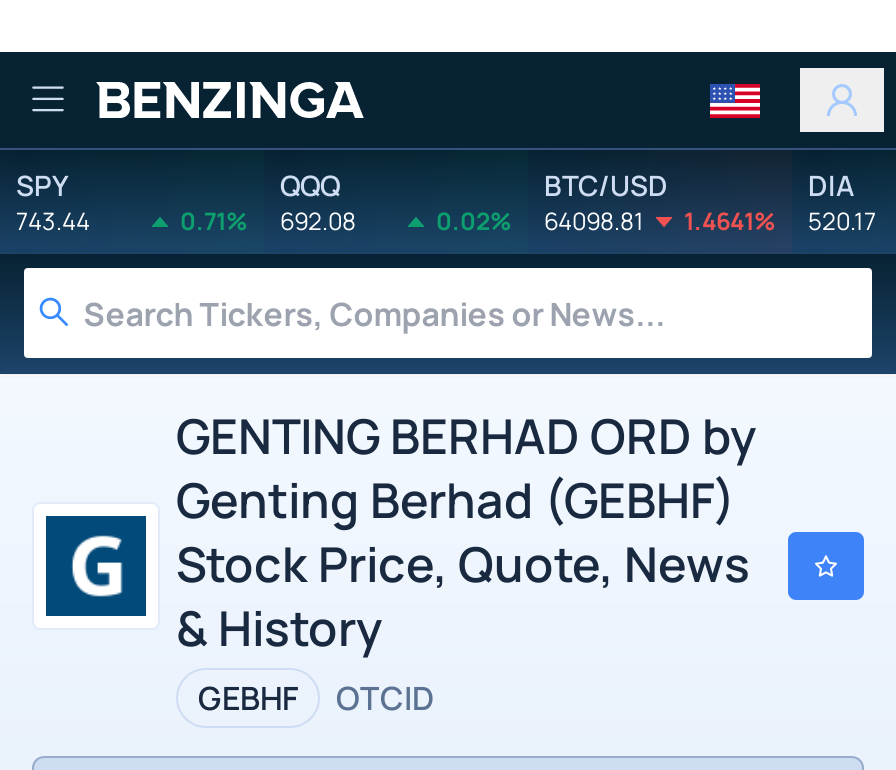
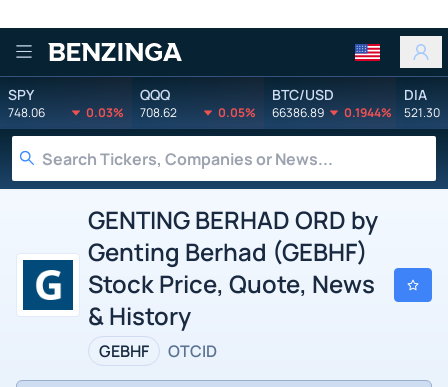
[16,203,90,237] 743.44 -> [8,103,45,120] 748.06
[180,203,248,237] 0.71% -> [86,103,124,120] 0.03%
[280,203,356,237] 692.08 -> [140,103,177,120] 708.62
[436,203,512,237] 0.02% -> [218,103,256,120] 0.05%
[544,203,644,237] 64098.81 -> [272,103,324,120] 66386.89
[684,203,776,237] 1.4641% -> [344,103,392,120] 0.1944%
[808,203,876,237] 520.17 -> [404,103,440,120] 521.30

